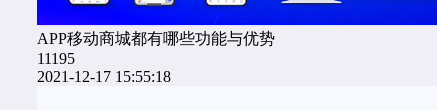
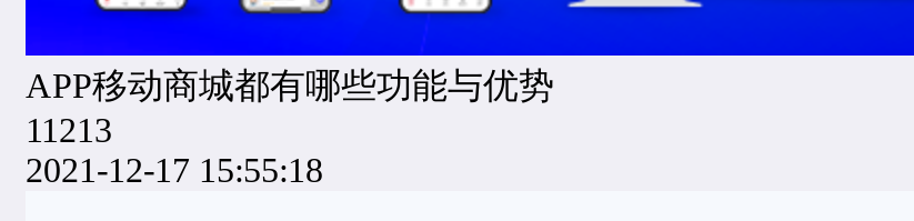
[37,50,75,67] 11195 -> [26,111,112,149] 11213

